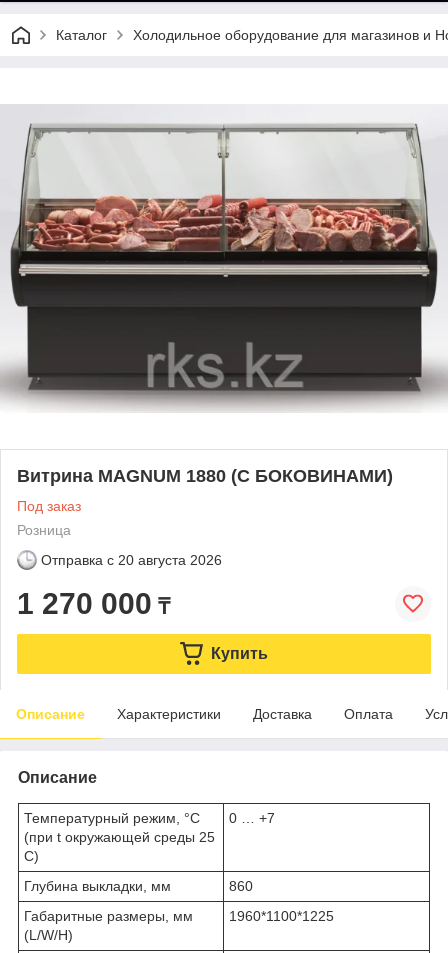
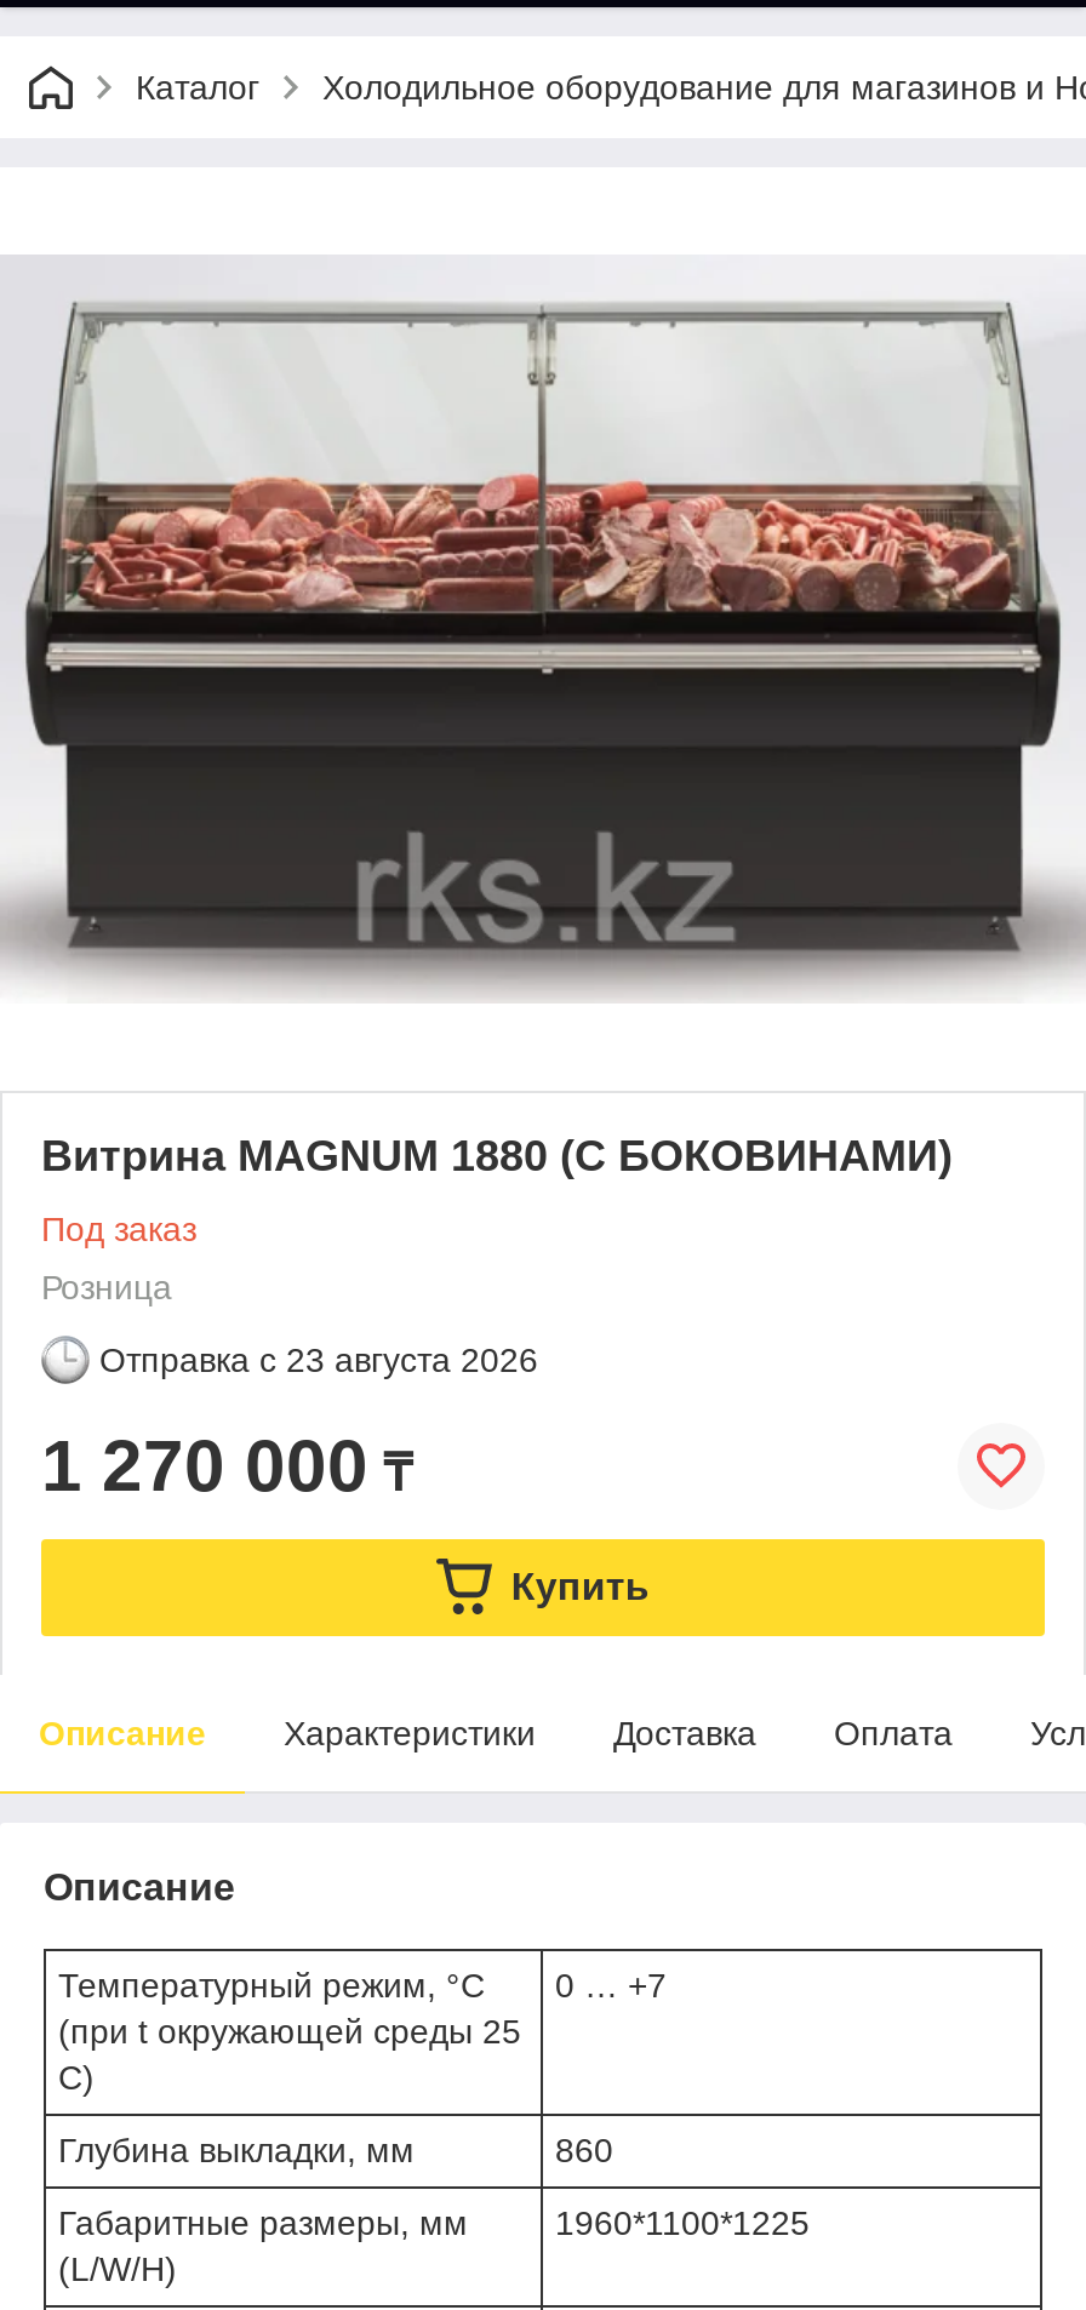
[41,552,222,568] Отправка с 20 августа 2026 -> [99,1340,538,1379] Отправка с 23 августа 2026

